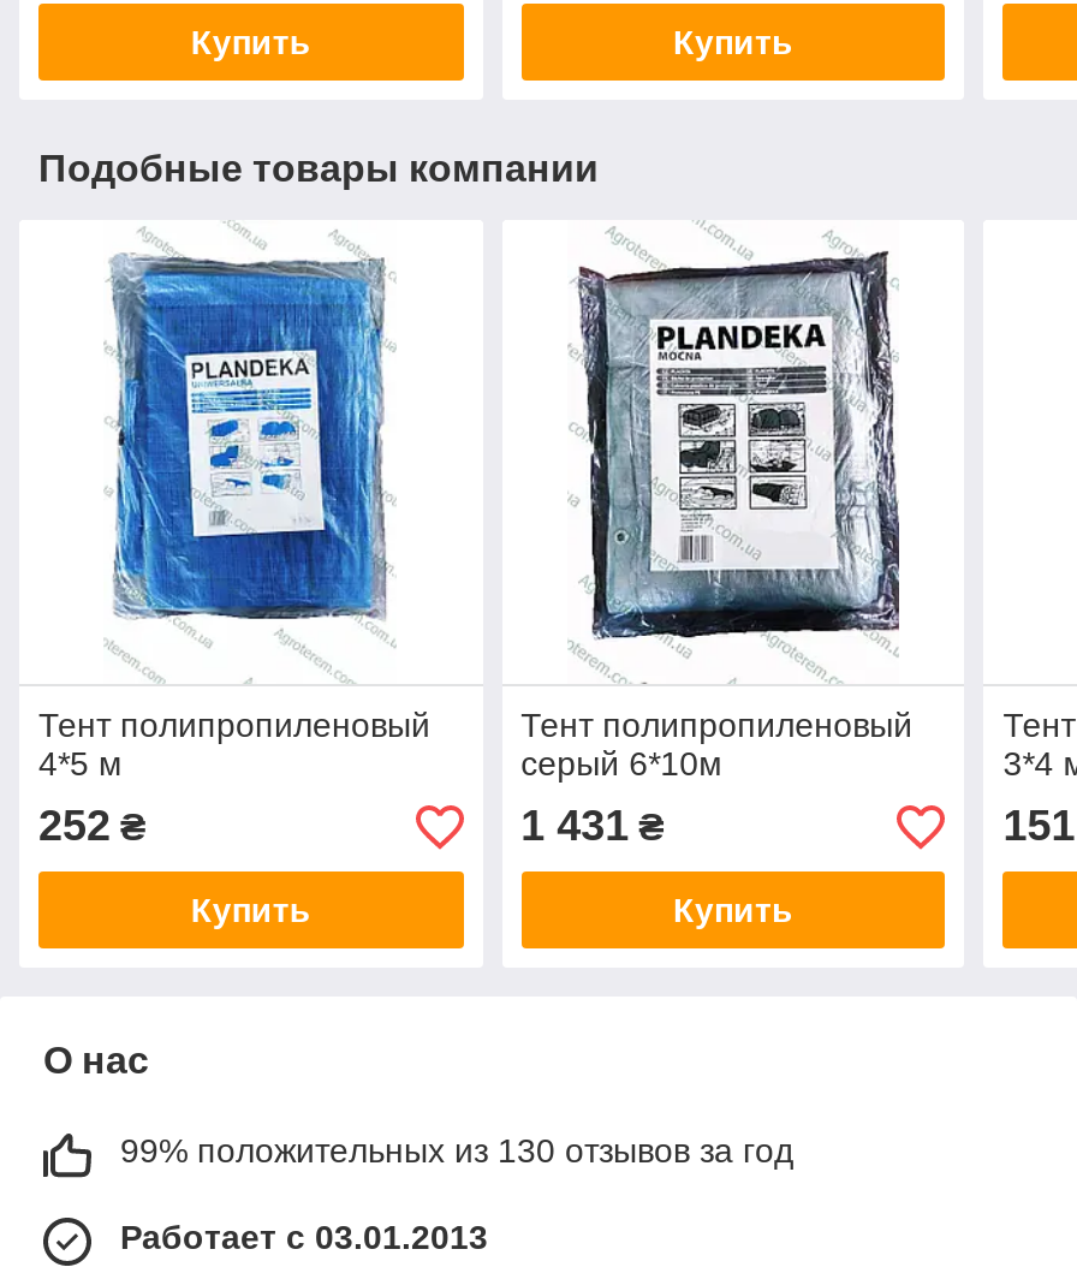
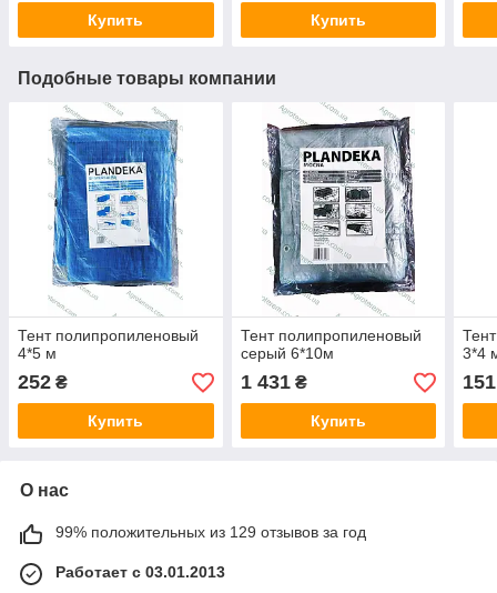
[120,1131,793,1170] 99% положительных из 130 отзывов за год -> [55,523,366,541] 99% положительных из 129 отзывов за год

